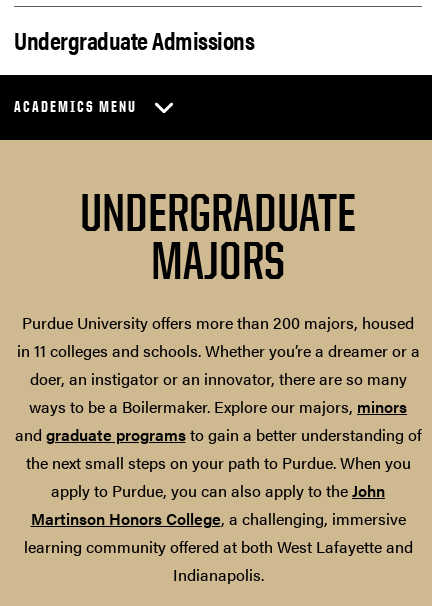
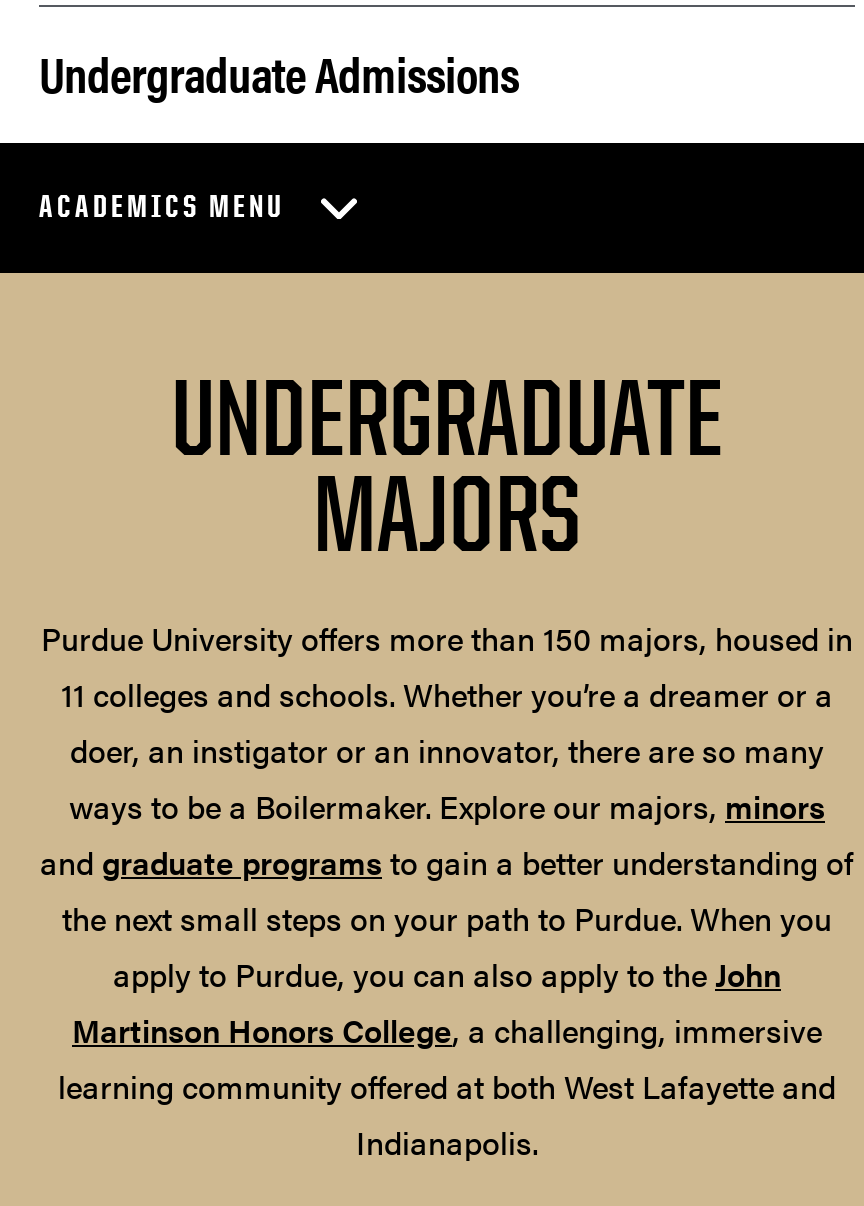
[16,311,419,362] Purdue University offers more than 200 majors, housed | in 11 colleges and schools. Whether you’re a dreamer or a -> [41,615,853,717] Purdue University offers more than 150 majors, housed in | 11 colleges and schools. Whether you’re a dreamer or a

